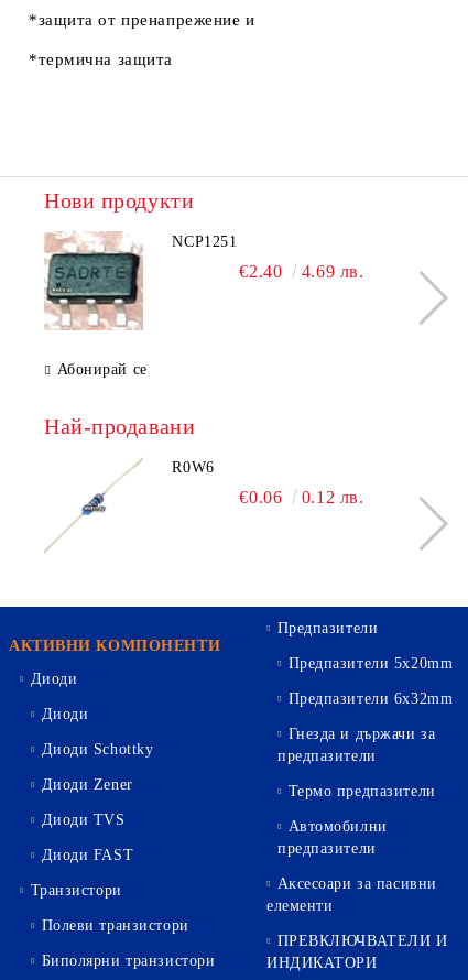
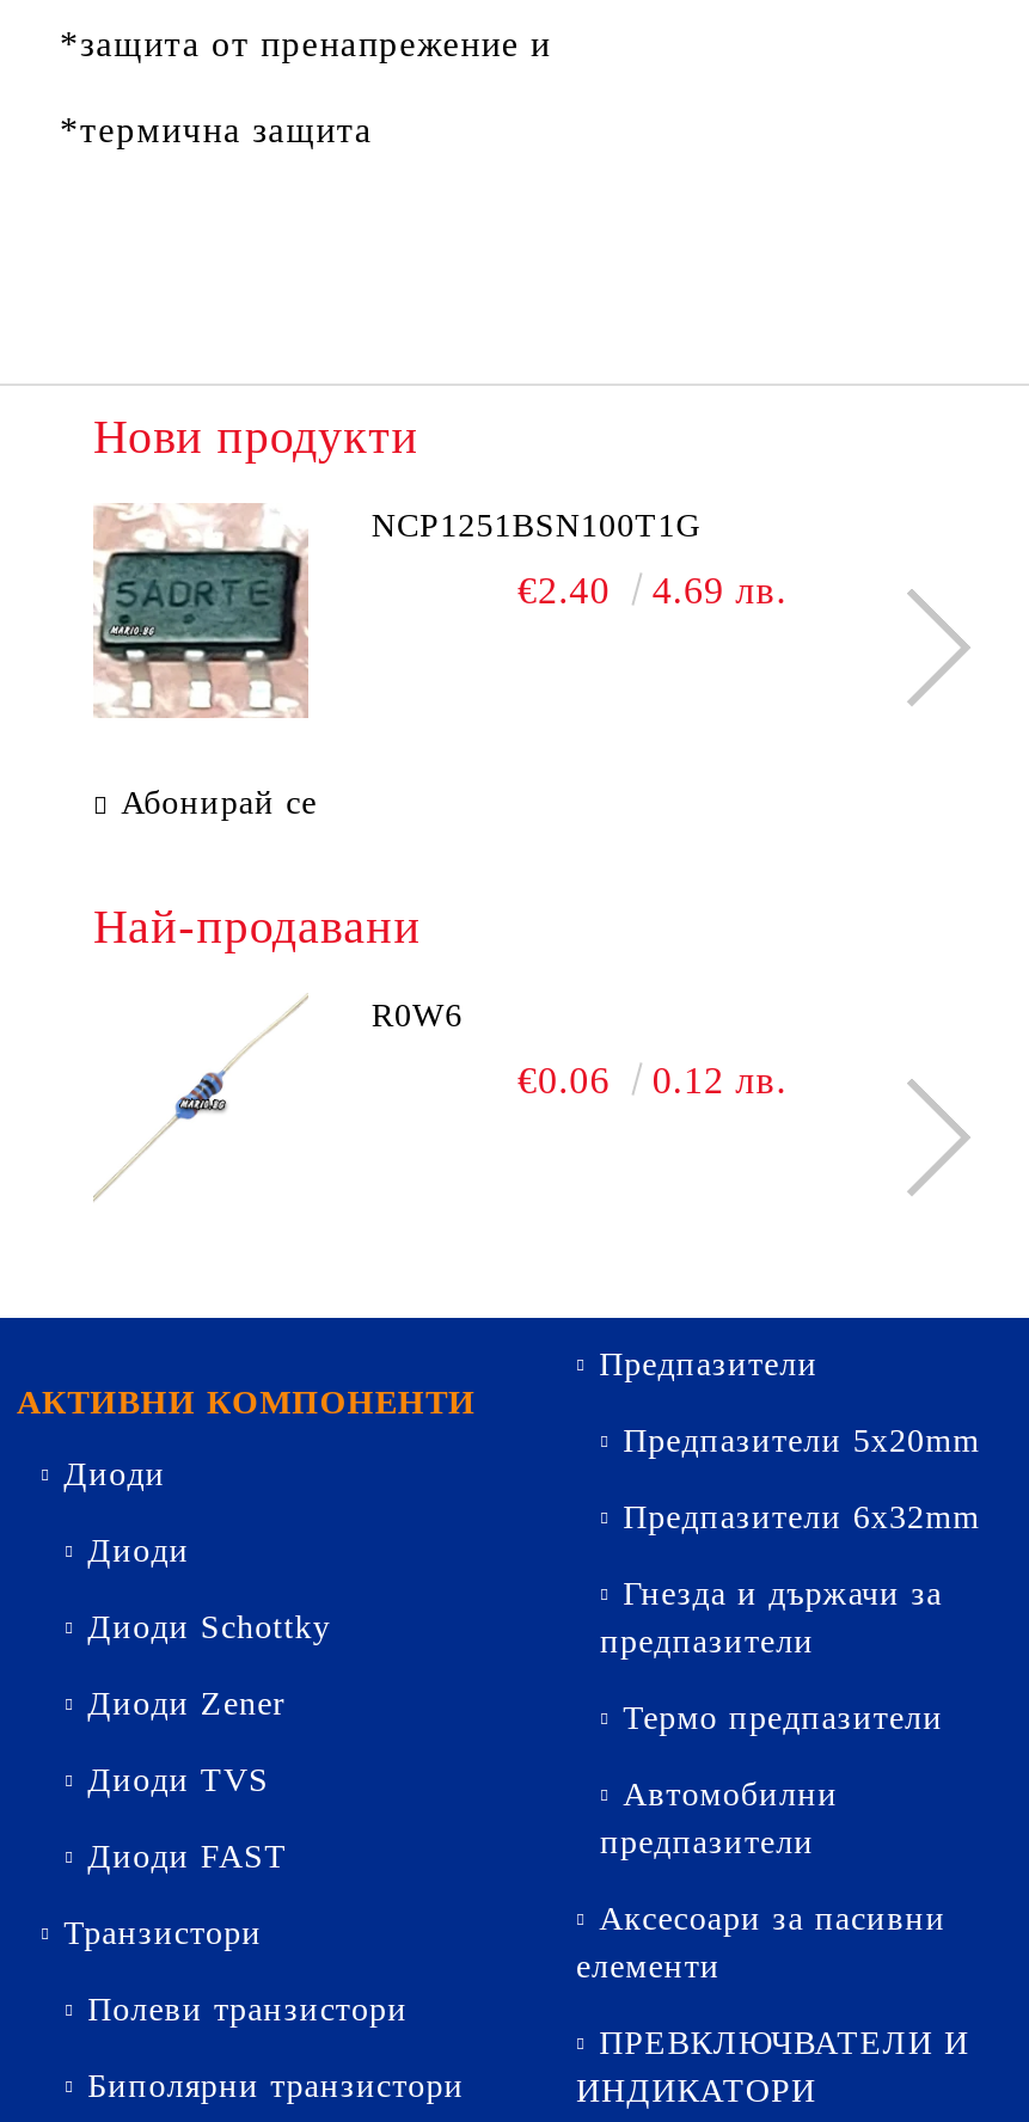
[172,233,237,250] NCP1251 -> [371,508,701,544] NCP1251BSN100T1G

